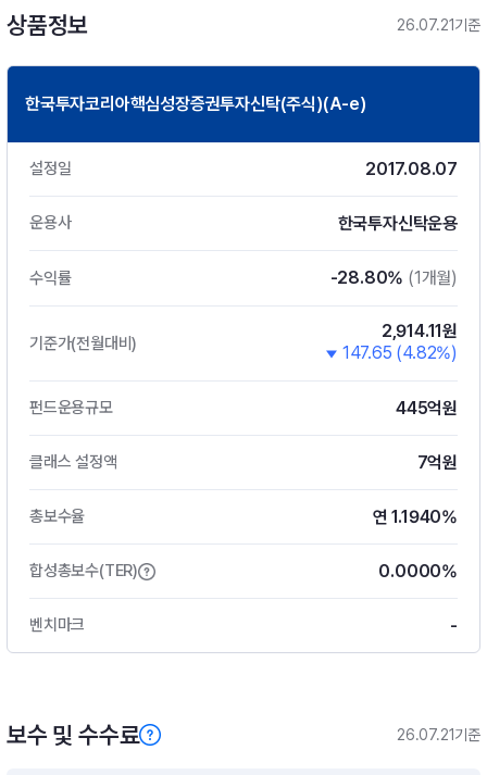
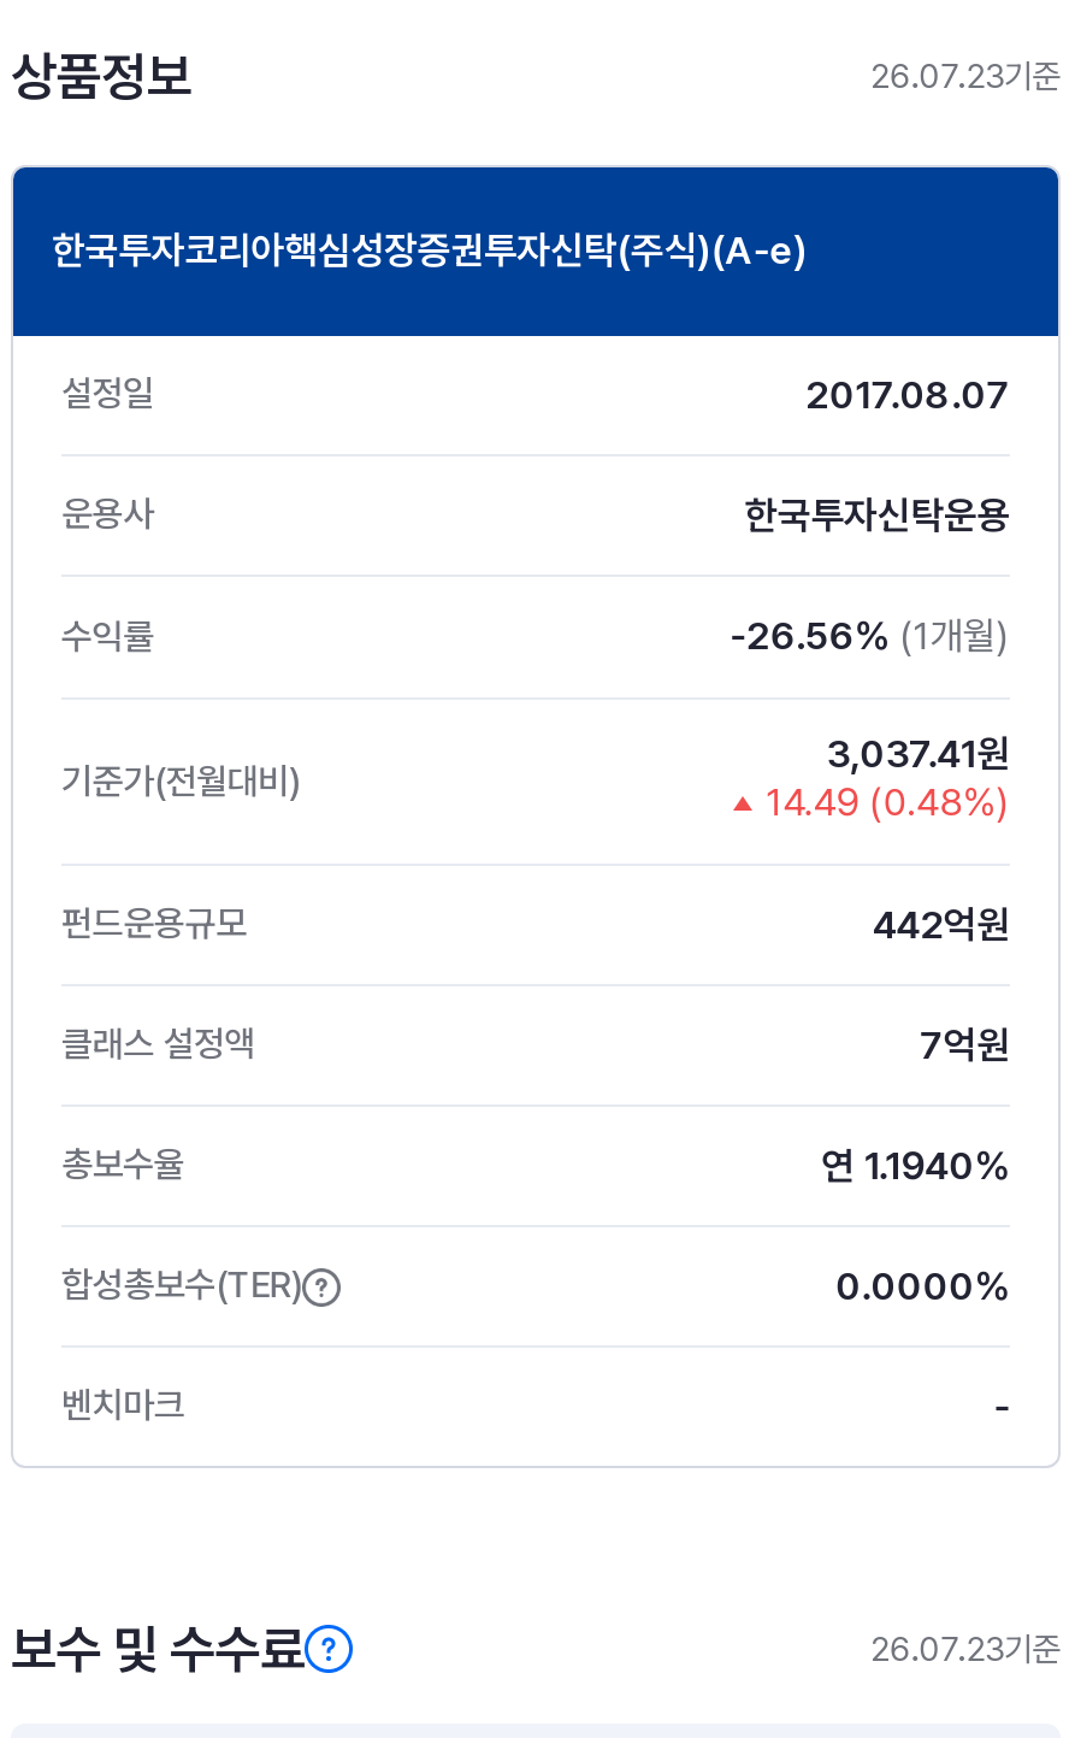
[397,16,480,34] 26.07.21기준 -> [870,57,1061,95] 26.07.23기준
[330,267,458,288] -28.80% (1개월) -> [730,613,1010,659] -26.56% (1개월)
[342,321,458,363] 2,914.11원 | 147.65 (4.82%) -> [766,731,1010,825] 3,037.41원 | 14.49 (0.48%)
[396,397,458,418] 445억원 -> [873,901,1010,947] 442억원
[397,726,480,743] 26.07.21기준 -> [870,1628,1061,1667] 26.07.23기준

